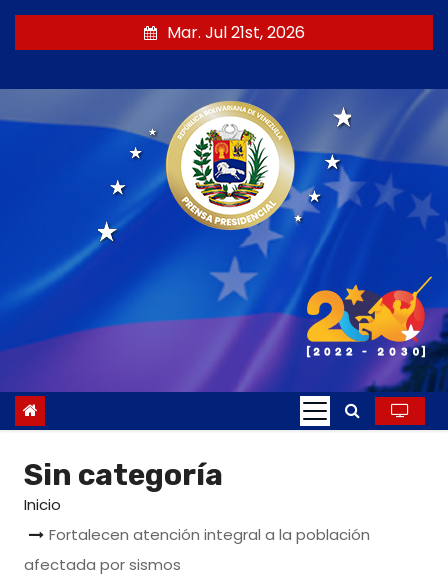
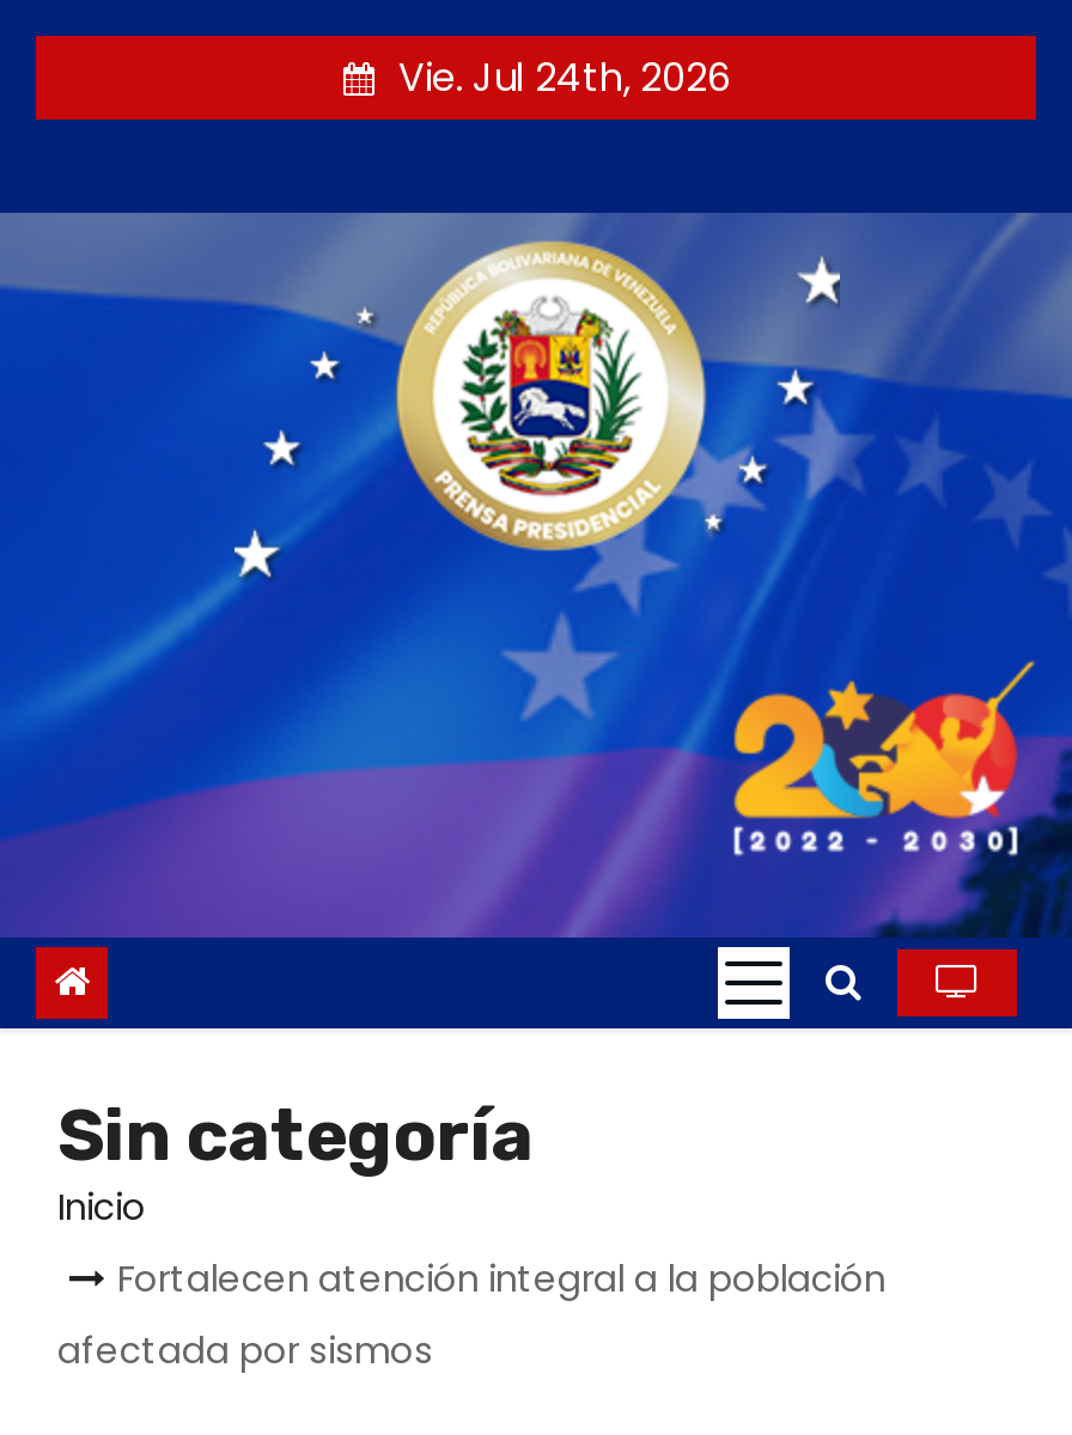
[167,21,305,44] Mar. Jul 21st, 2026 -> [398,50,731,105] Vie. Jul 24th, 2026

